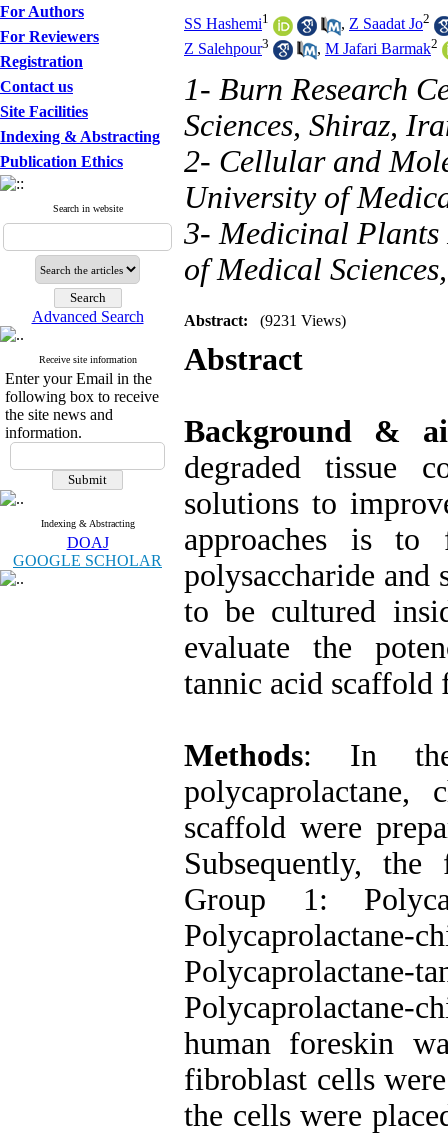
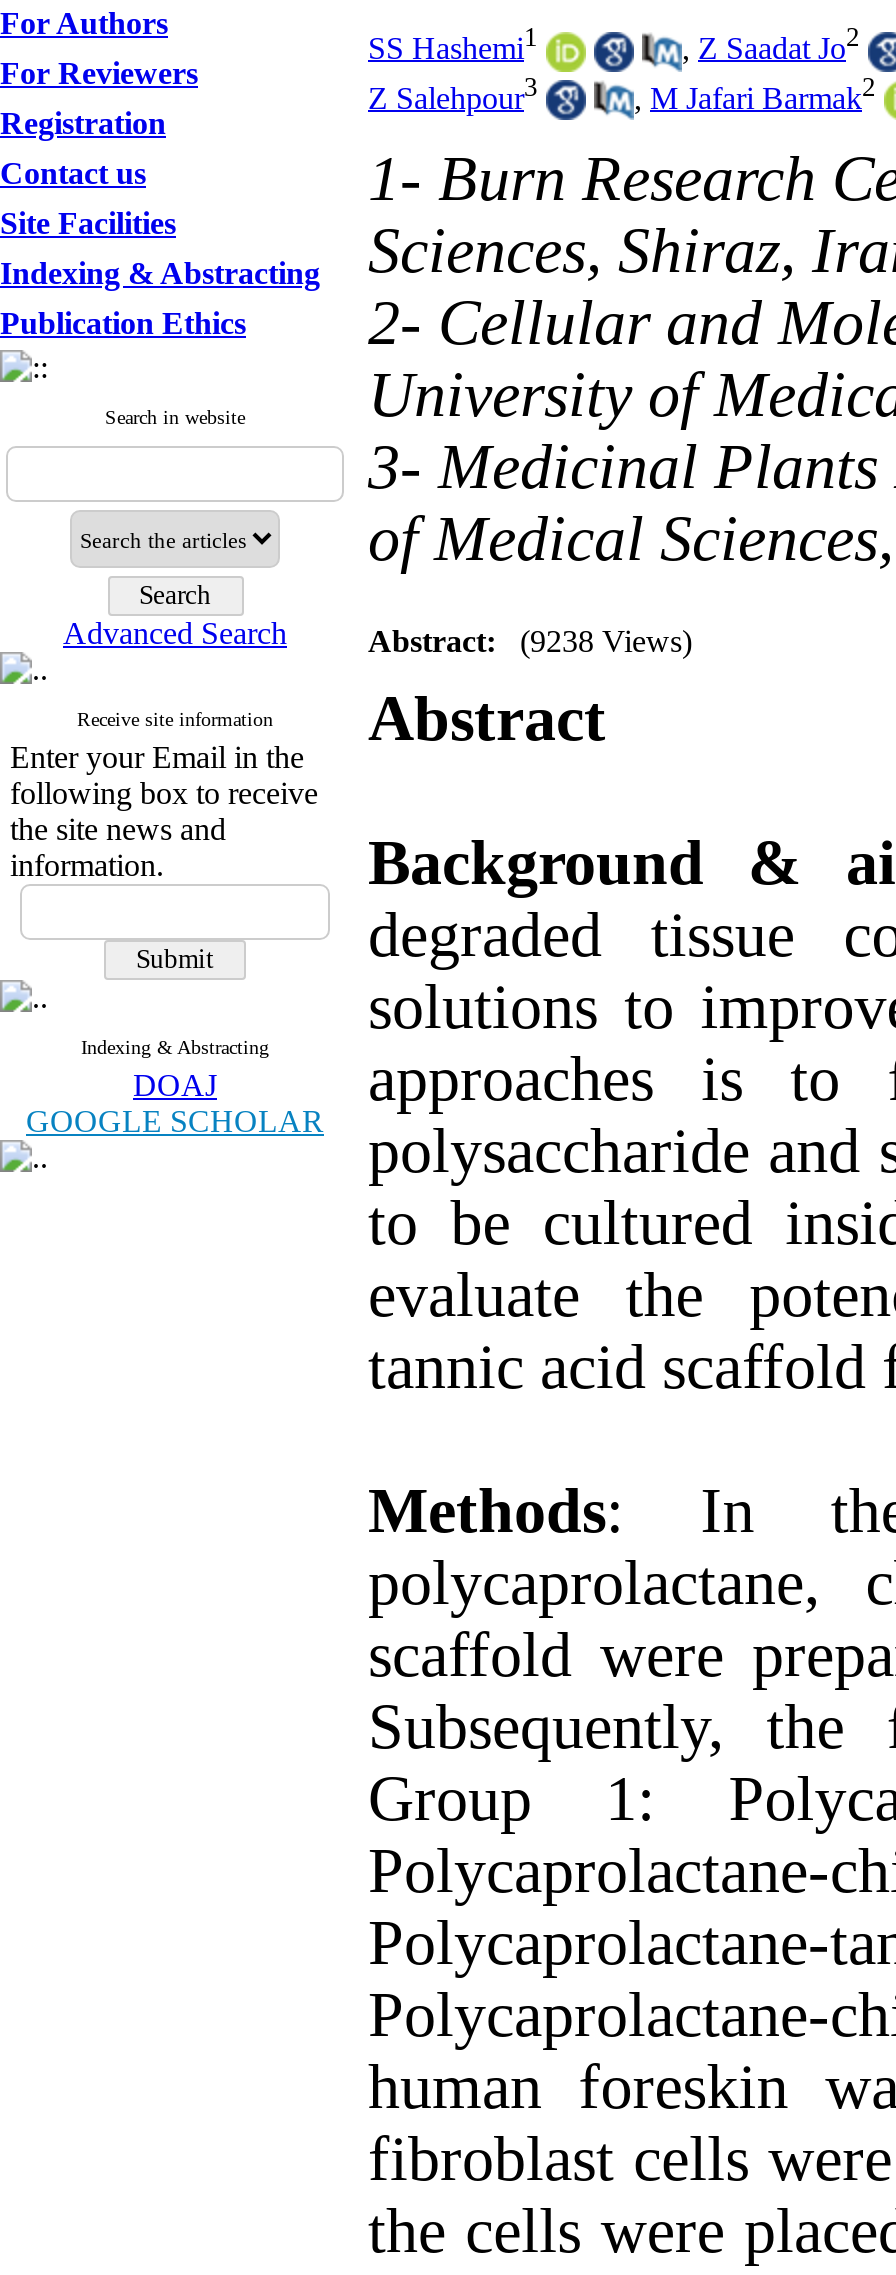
[184,312,346,329] Abstract: (9231 Views) -> [368,624,692,658] Abstract: (9238 Views)

